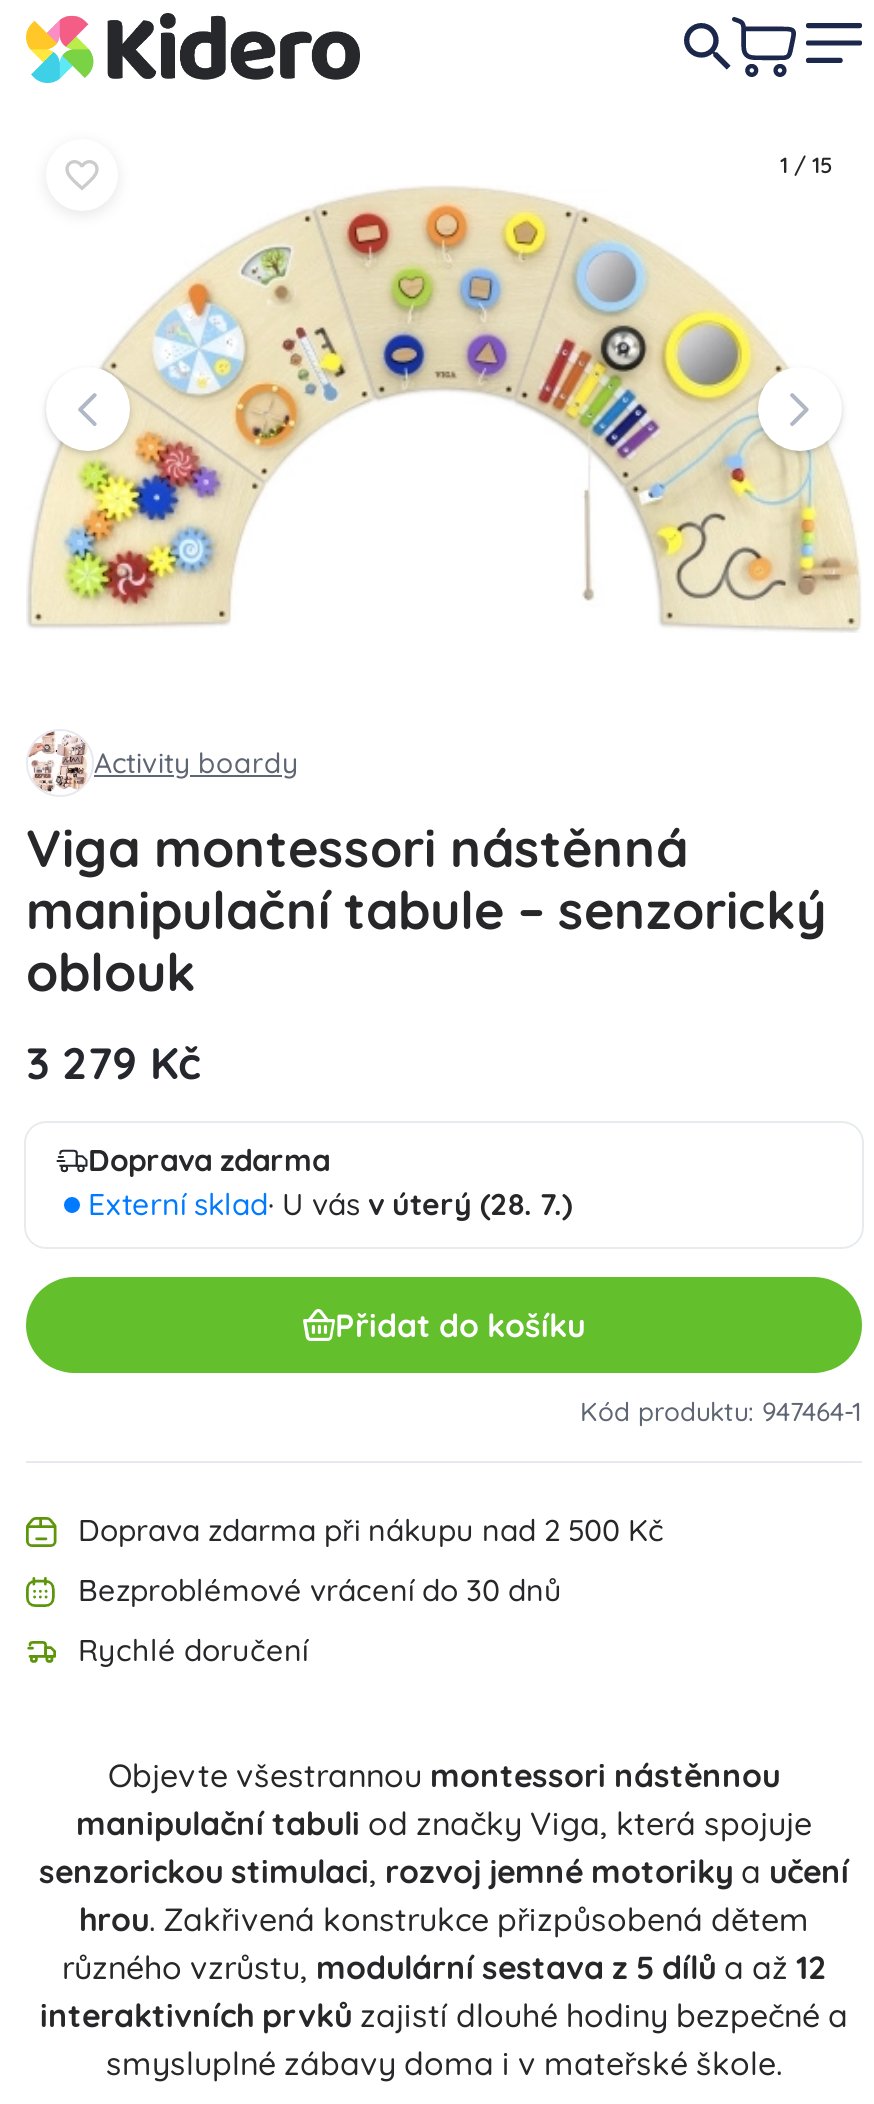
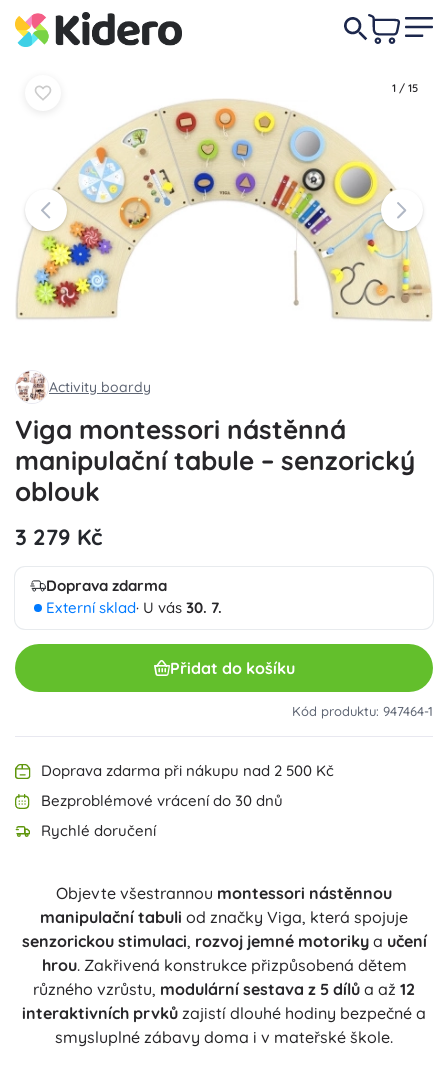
[88,1185,572,1223] Externí sklad · U vás v úterý (28. 7.) -> [46,598,222,617] Externí sklad · U vás 30. 7.

